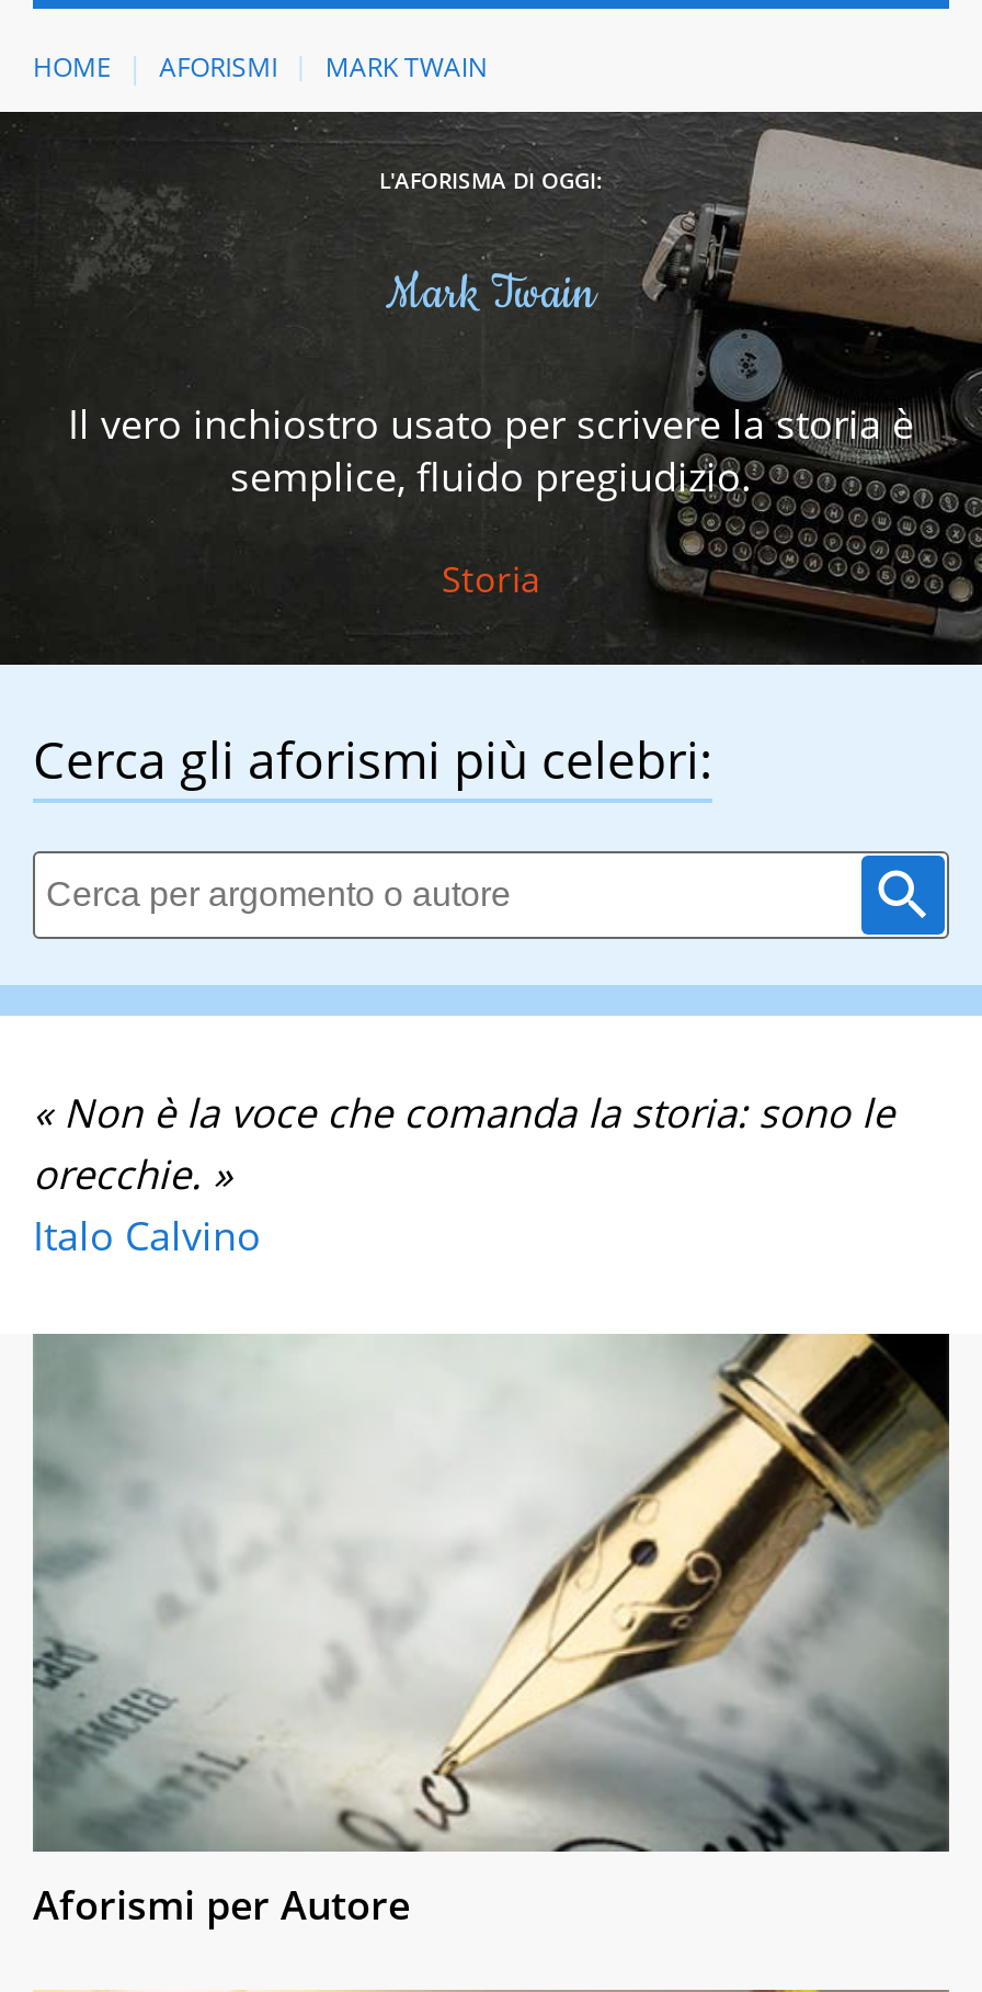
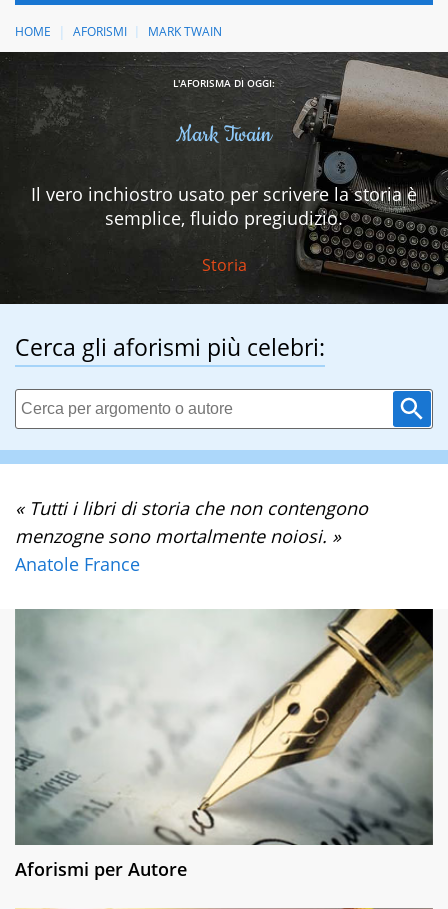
[33,1087,894,1262] « Non è la voce che comanda la storia: sono le | orecchie. » | Italo Calvino -> [15,496,368,576] « Tutti i libri di storia che non contengono | menzogne sono mortalmente noiosi. » | Anatole France

